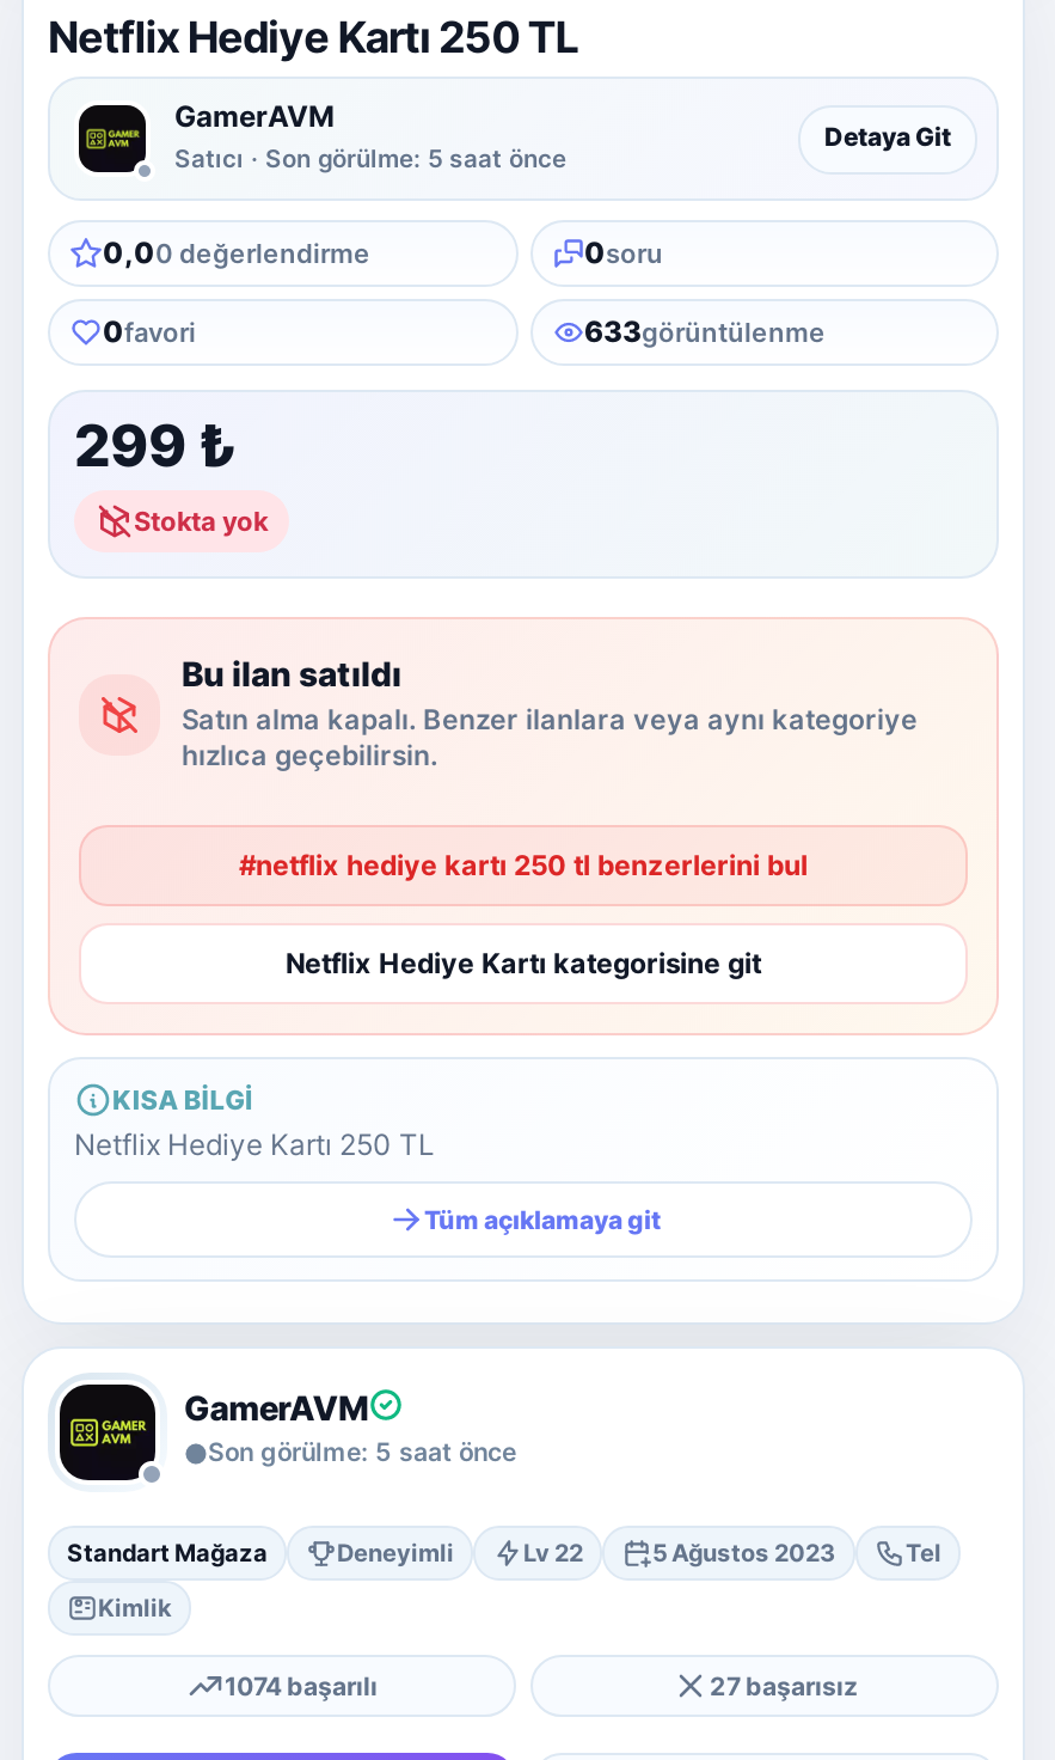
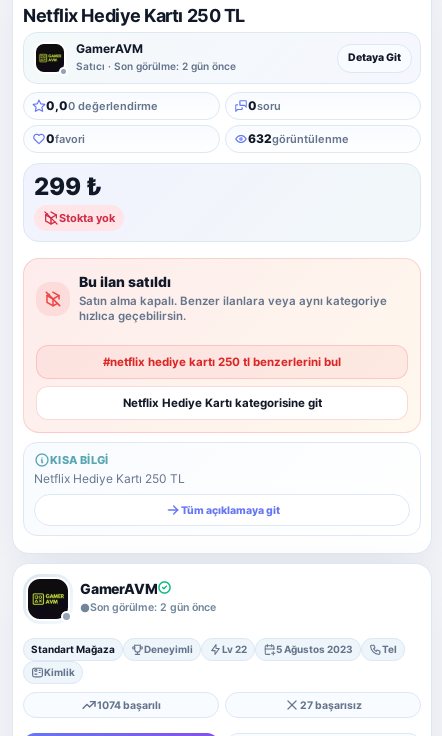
[174,143,566,172] Satıcı · Son görülme: 5 saat önce -> [76,60,236,72] Satıcı · Son görülme: 2 gün önce
[584,313,826,349] 633görüntülenme -> [247,131,348,146] 632görüntülenme
[208,1437,516,1468] Son görülme: 5 saat önce -> [90,601,216,614] Son görülme: 2 gün önce

